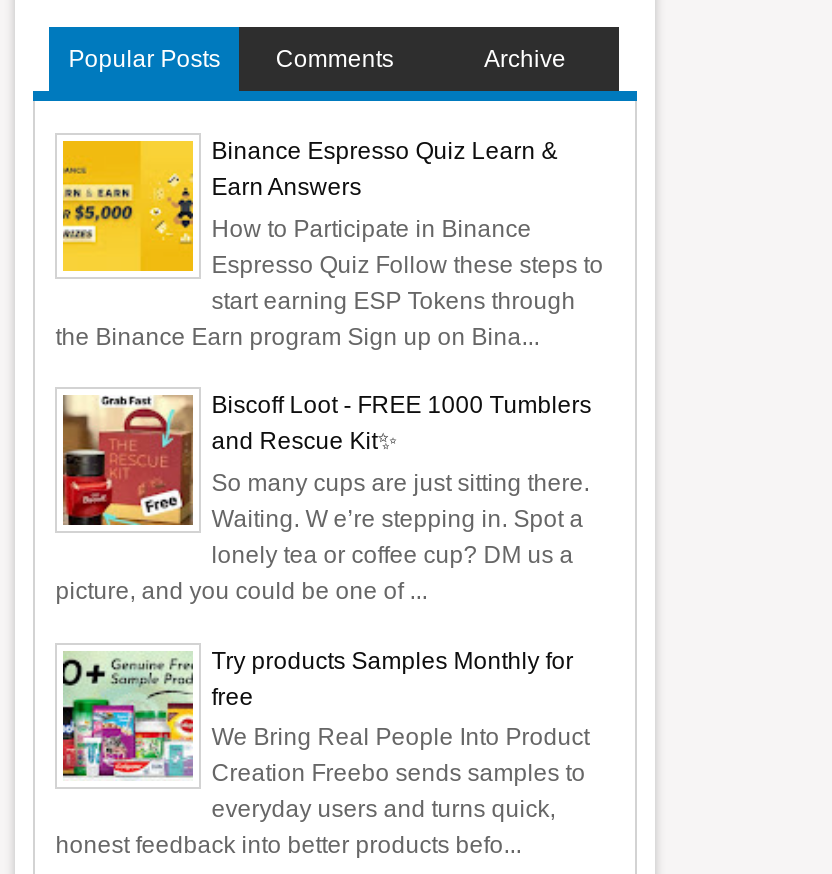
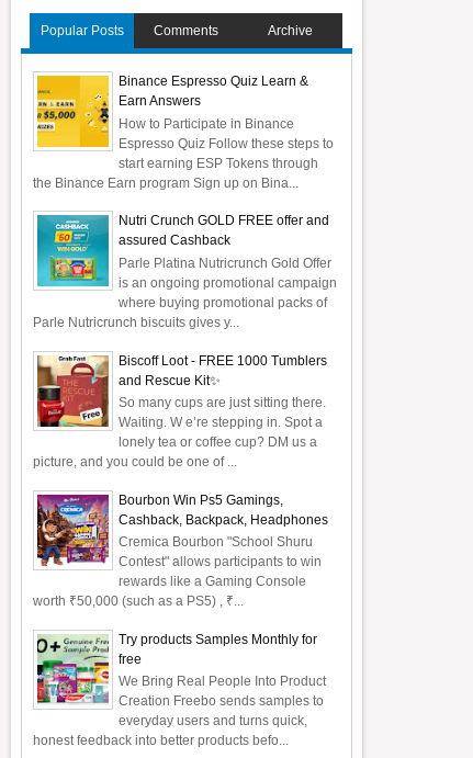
none -> [33,213,337,330] [image] | Nutri Crunch GOLD FREE offer and | assured Cashback | Parle Platina Nutricrunch Gold Offer | is an ongoing promotional campaign | where buying promotional packs of | Parle Nutricrunch biscuits gives y...
none -> [33,492,328,609] [image] | Bourbon Win Ps5 Gamings, | Cashback, Backpack, Headphones | Cremica Bourbon "School Shuru | Contest" allows participants to win | rewards like a Gaming Console | worth ₹50,000 (such as a PS5) , ₹...

